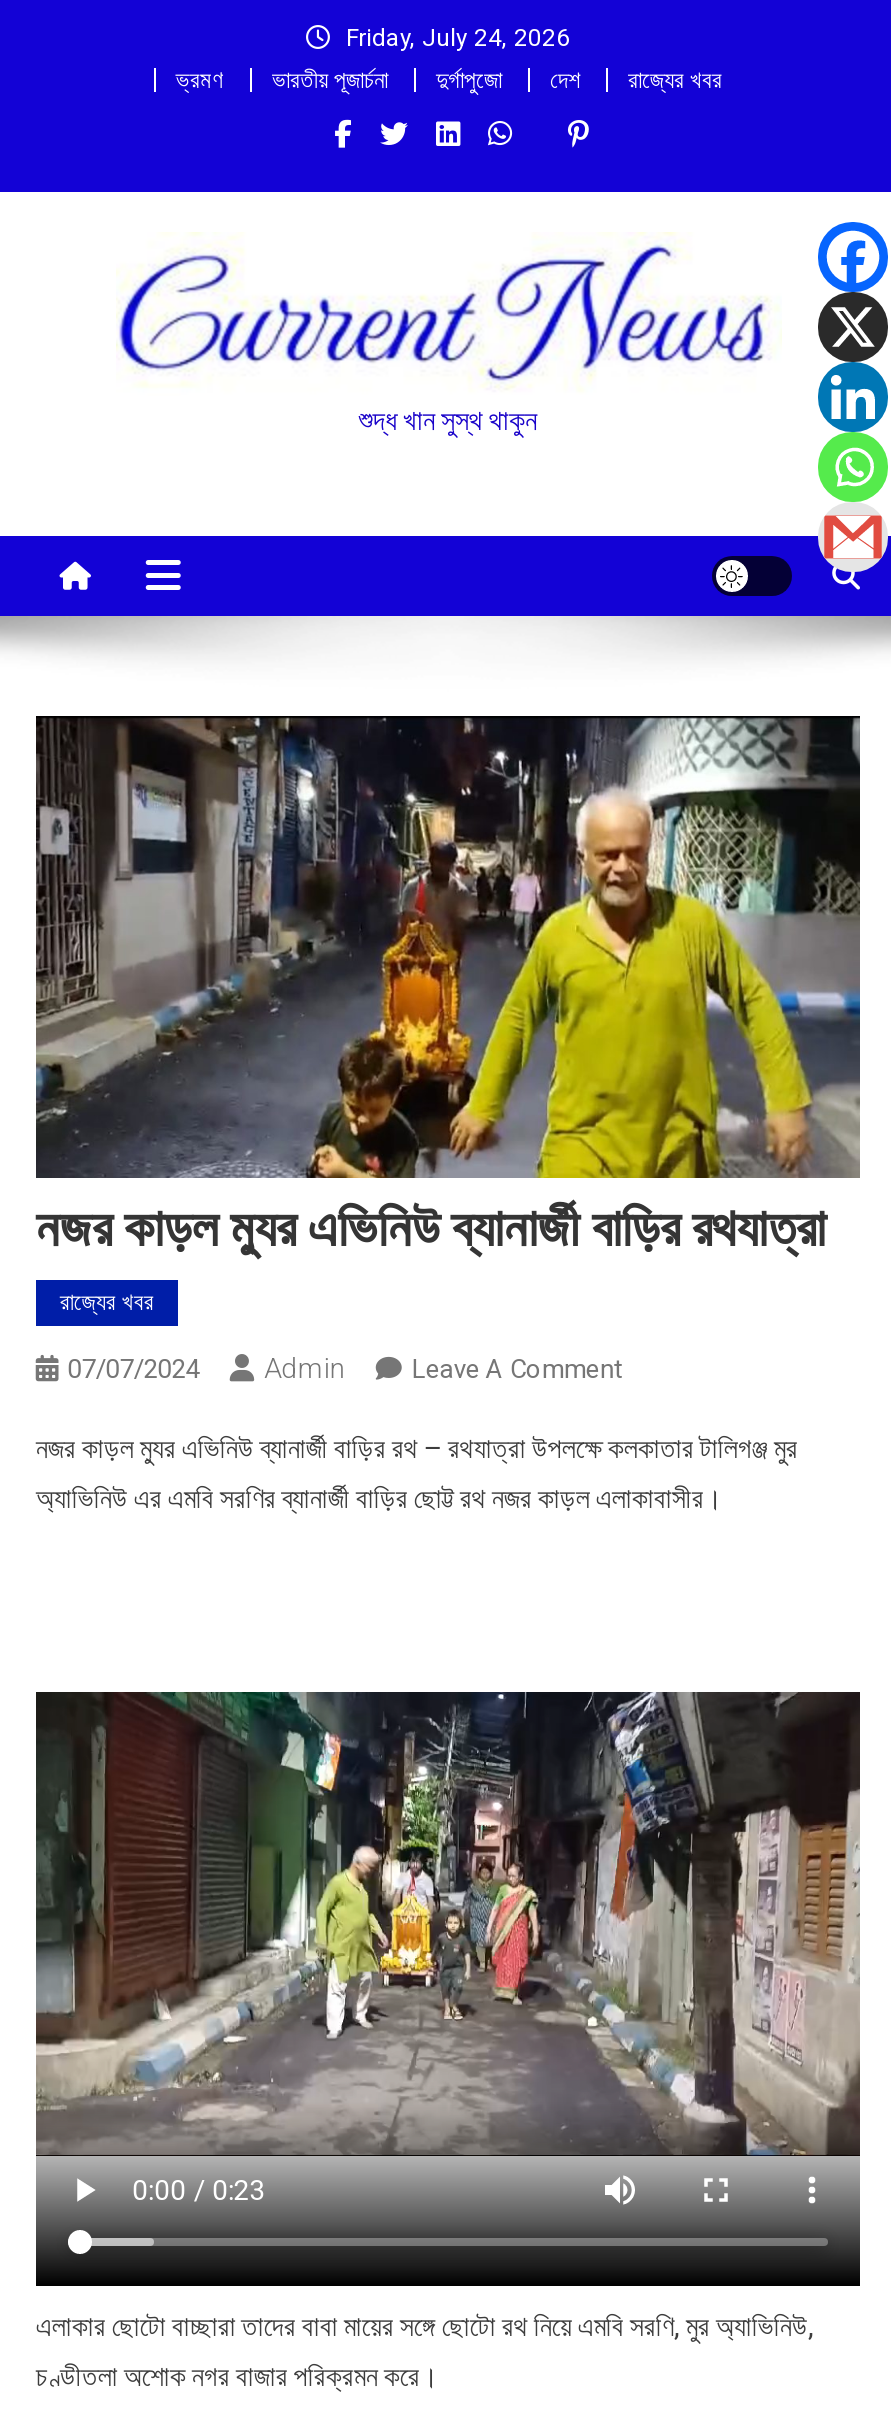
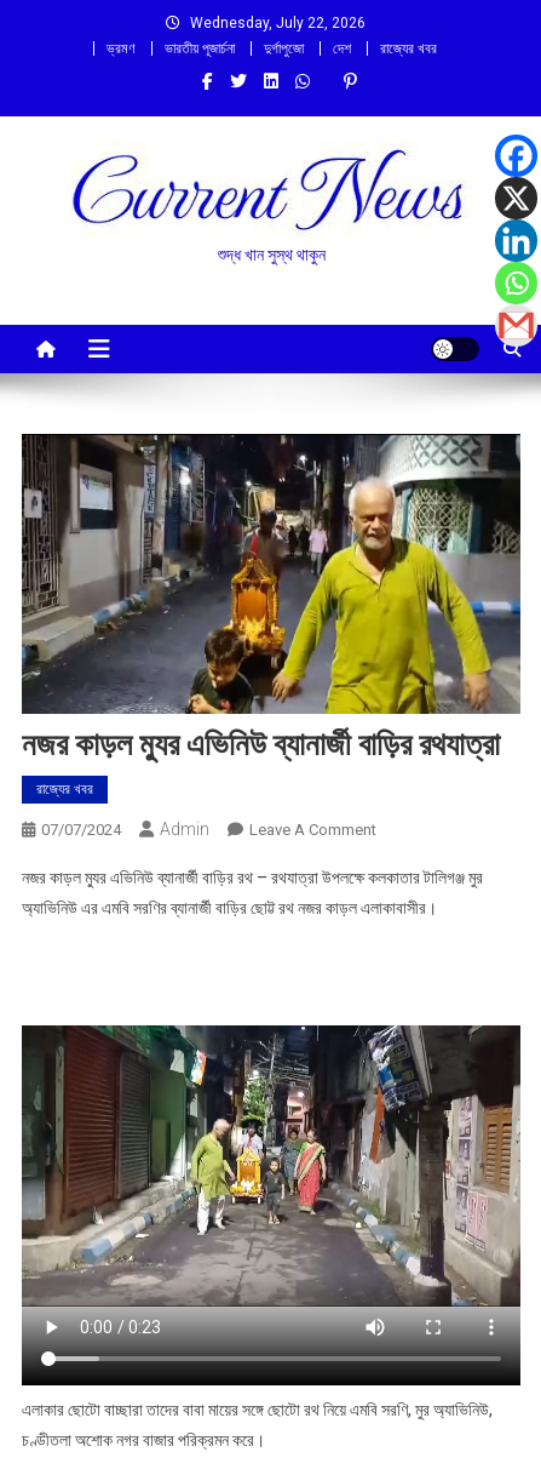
[346,24,570,52] Friday, July 24, 2026 -> [189,15,365,32] Wednesday, July 22, 2026

